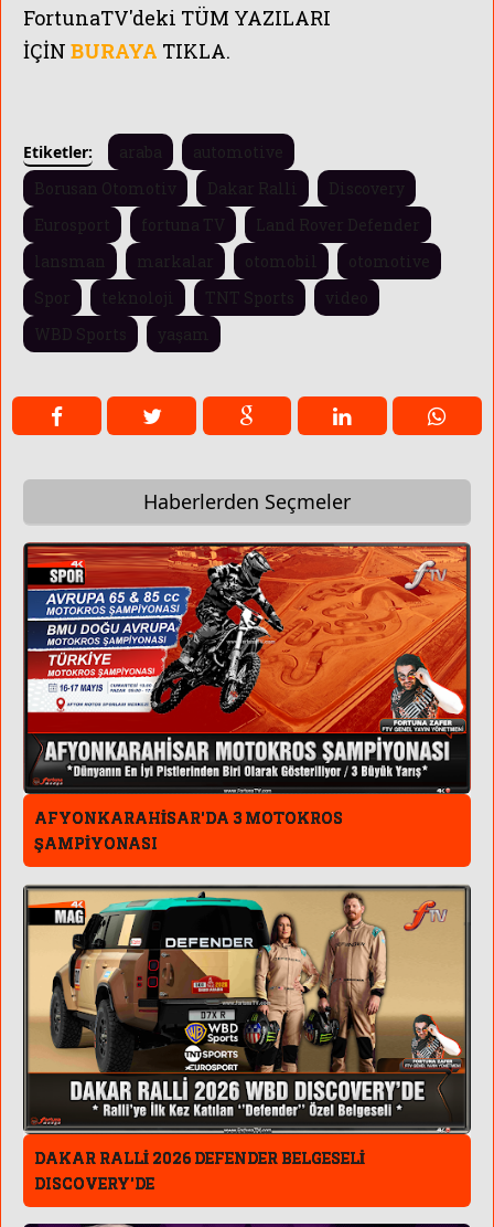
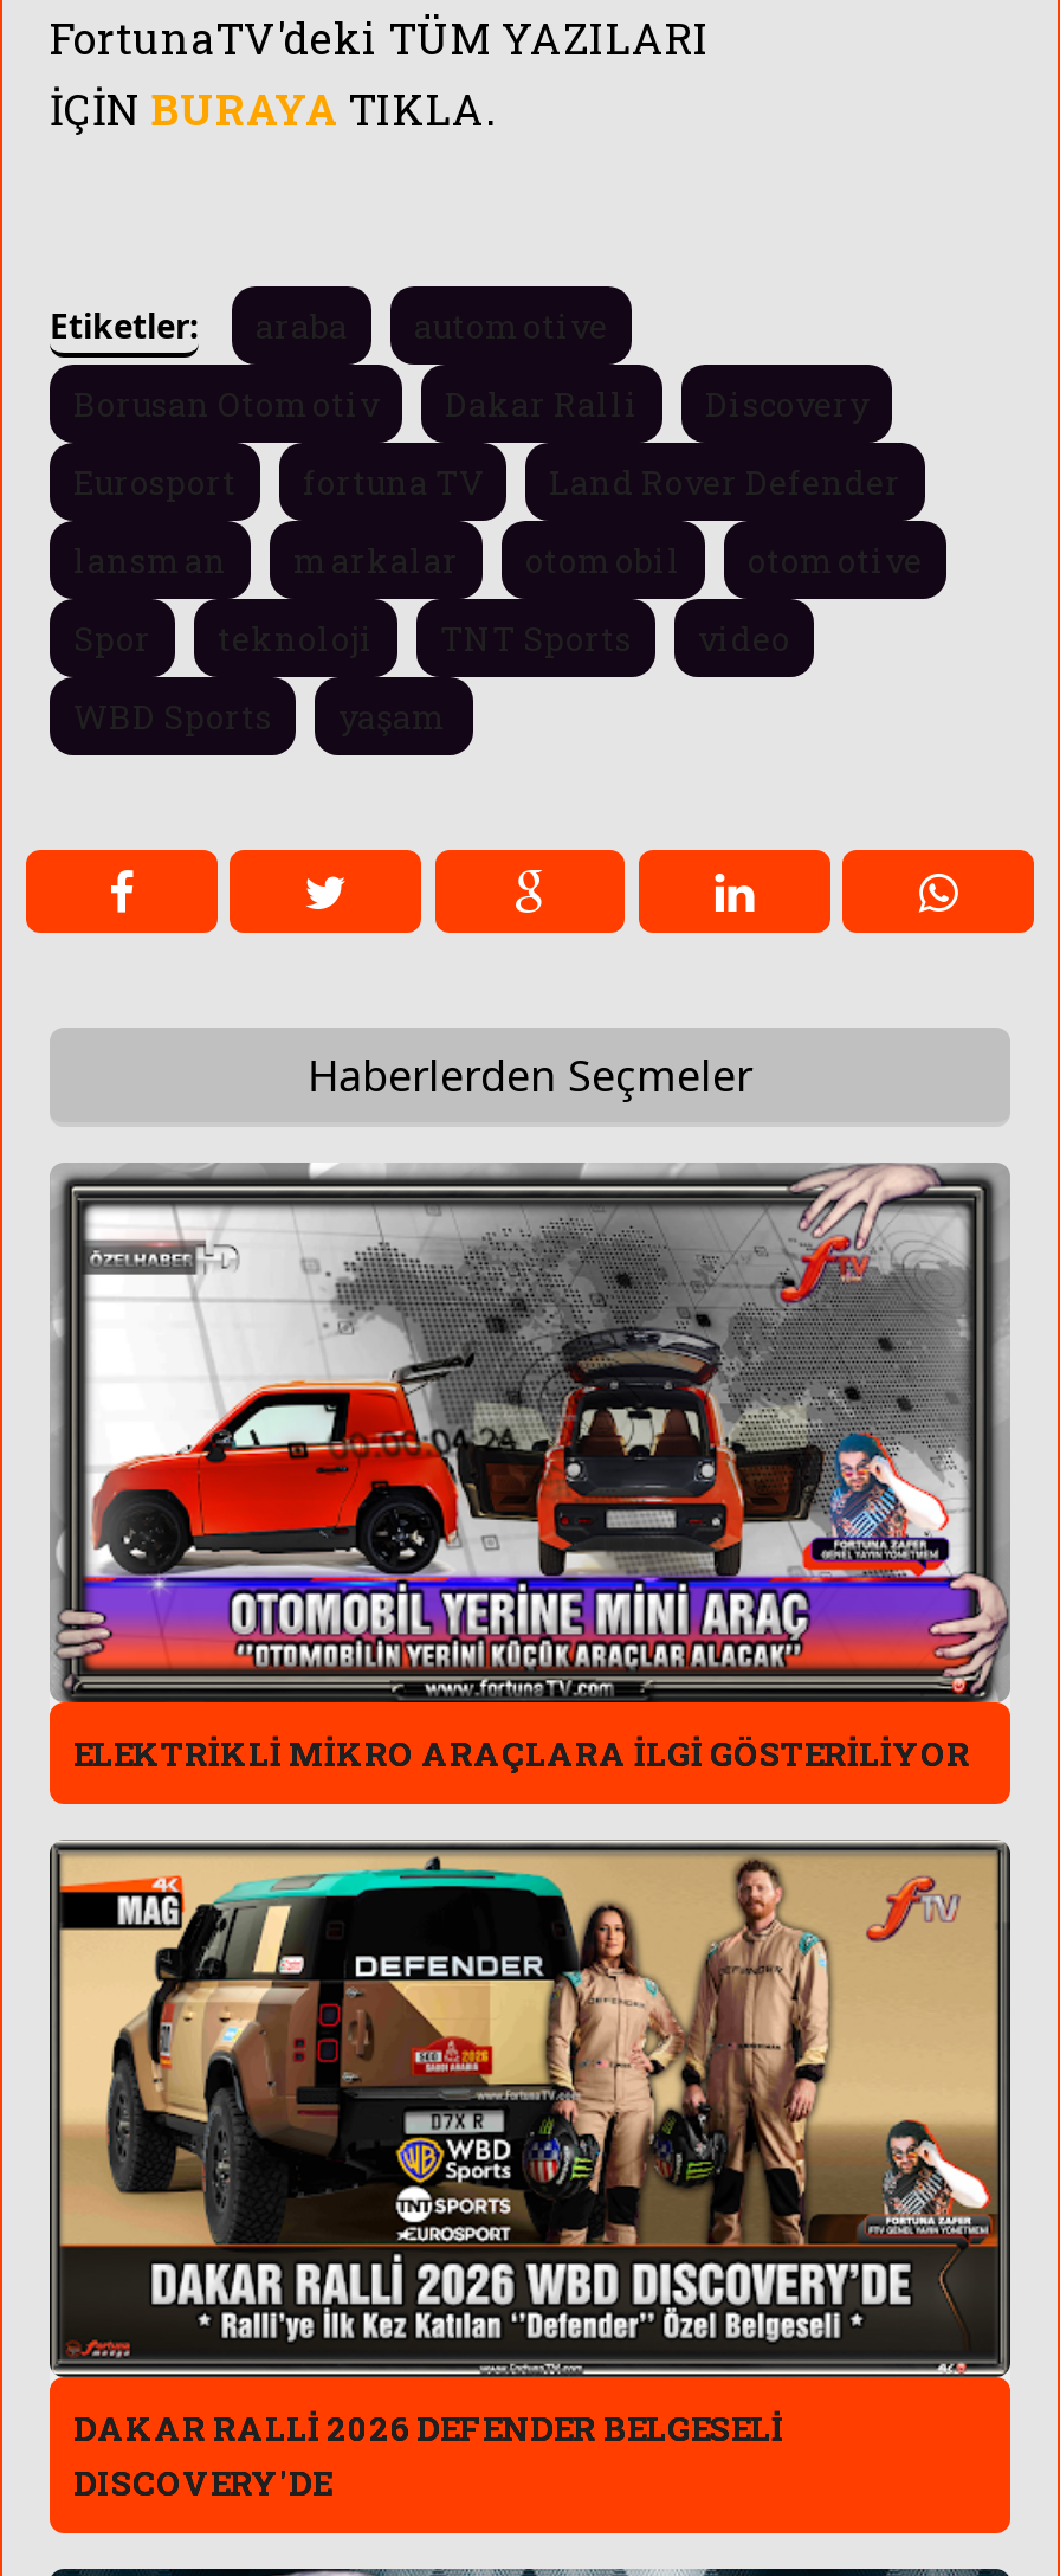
[23,542,471,853] [image] | AFYONKARAHİSAR'DA 3 MOTOKROS | ŞAMPİYONASI -> [52,1163,1010,1775] [image] | ELEKTRİKLİ MİKRO ARAÇLARA İLGİ GÖSTERİLİYOR

